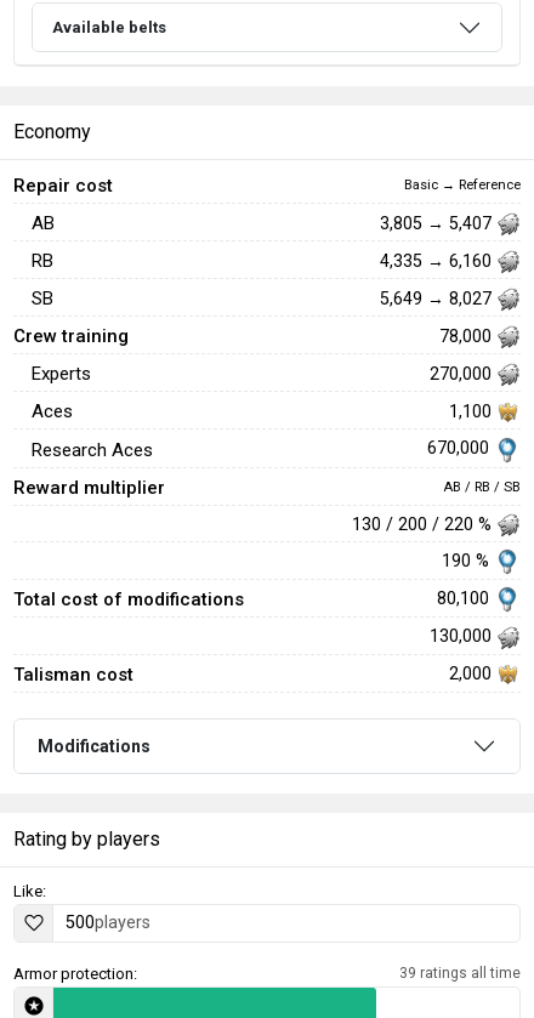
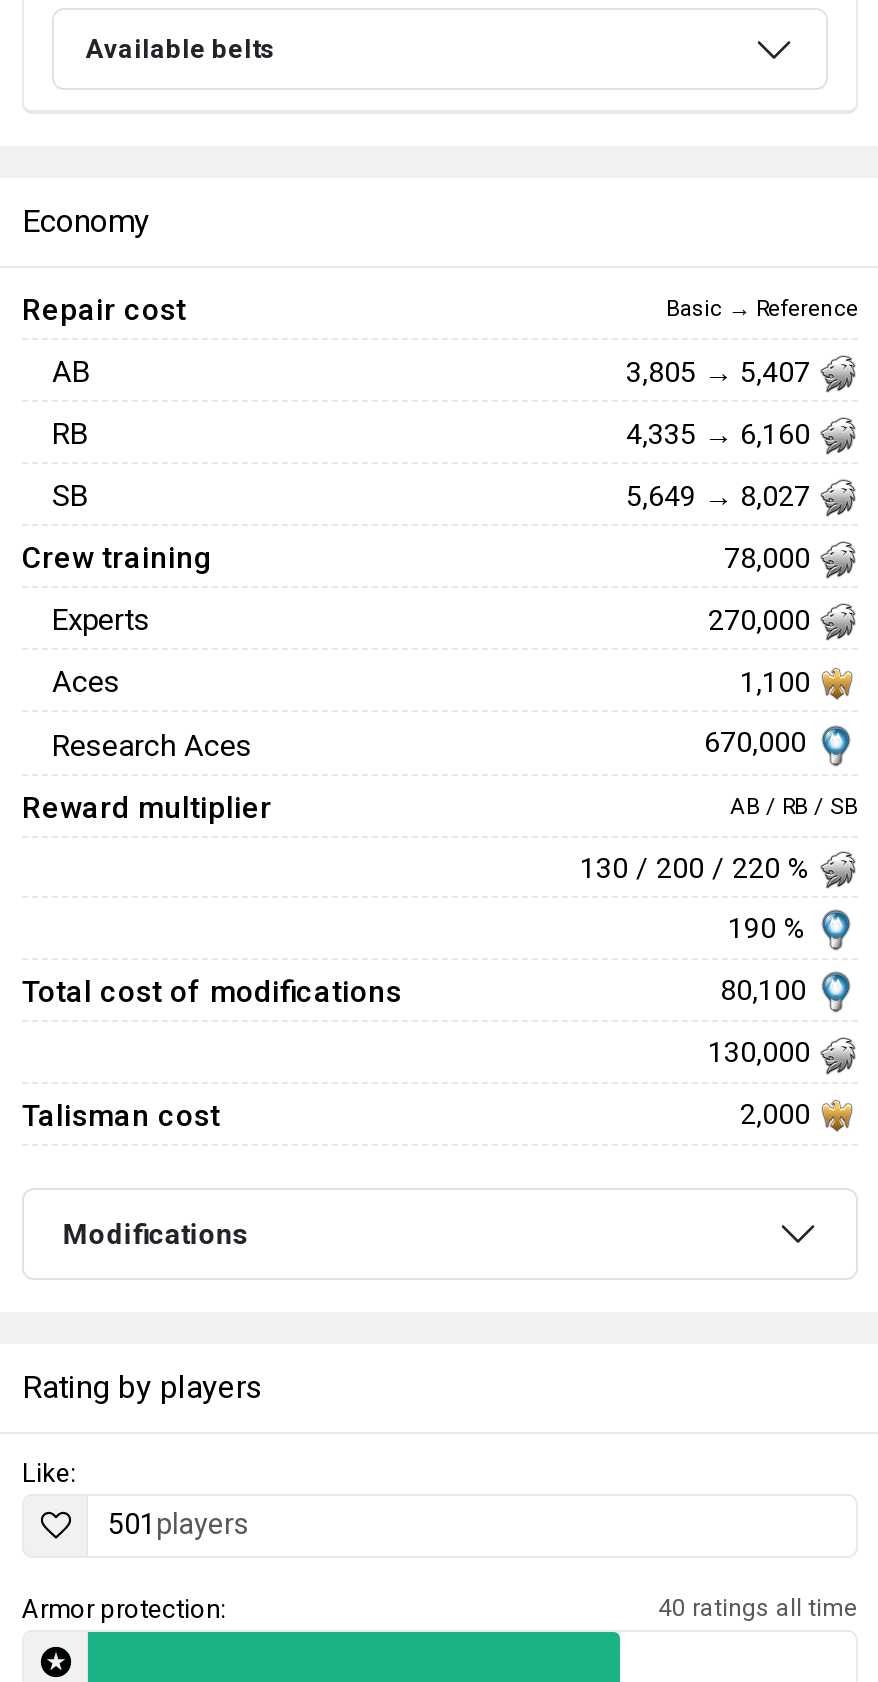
[66,913,150,933] 500 players -> [108,1508,248,1542] 501 players
[399,964,521,981] 39 ratings all time -> [658,1593,858,1621] 40 ratings all time

